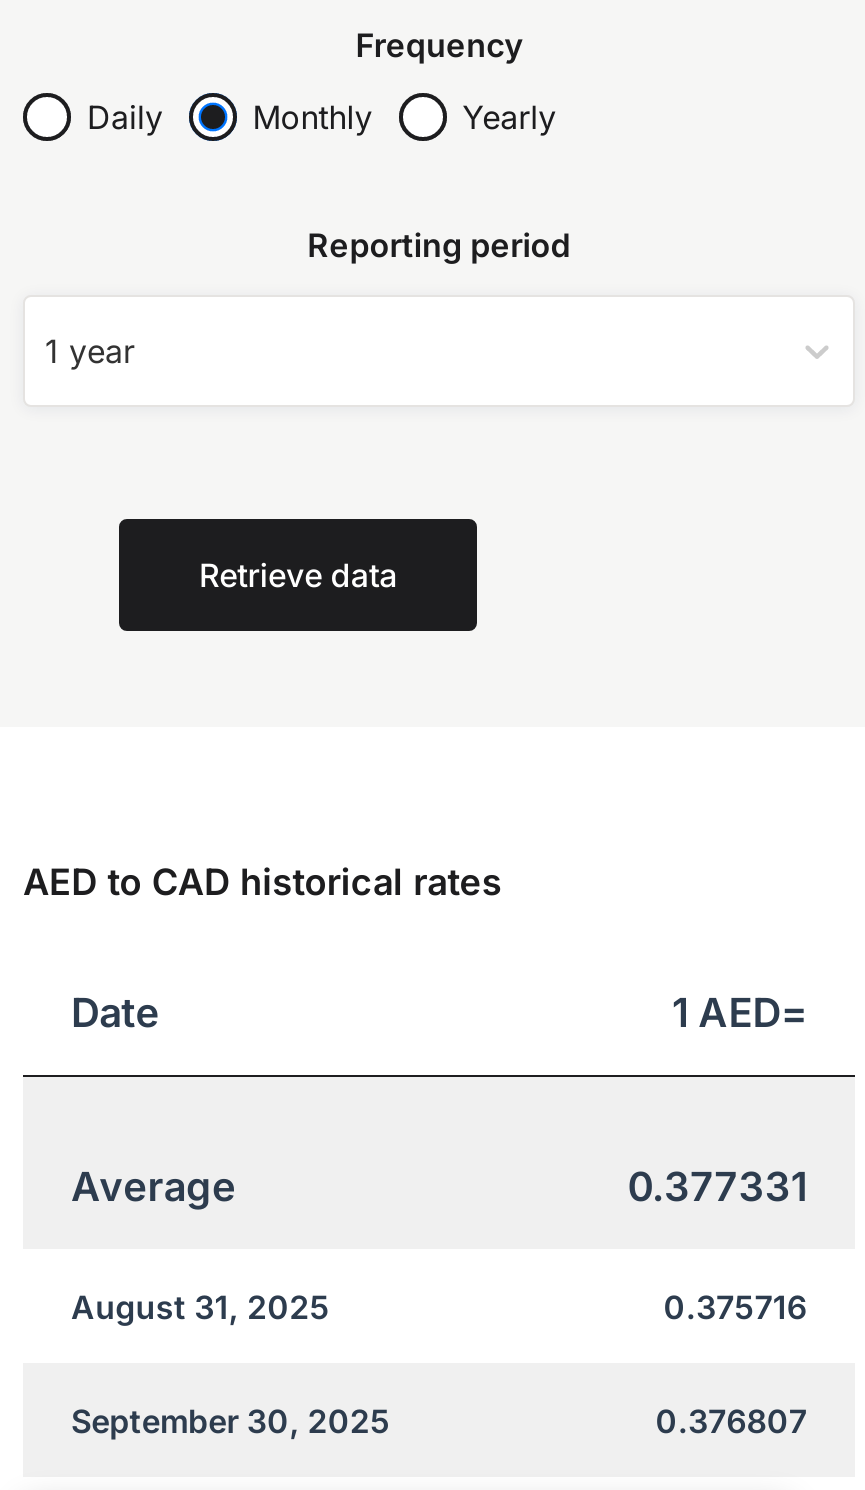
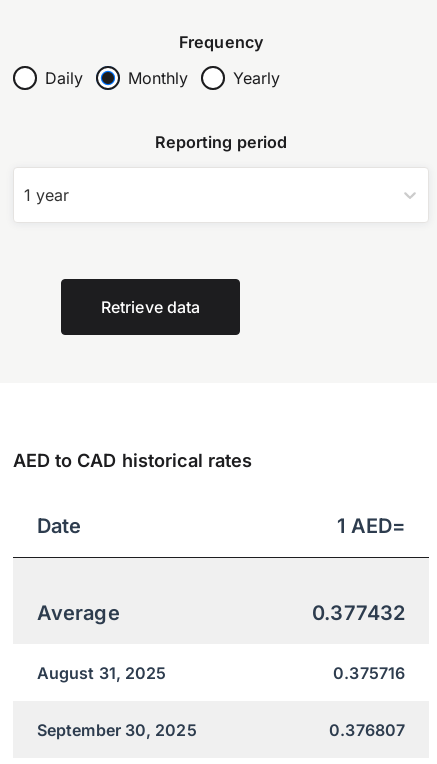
[628,1163,807,1211] 0.377331 -> [312,601,405,625] 0.377432

